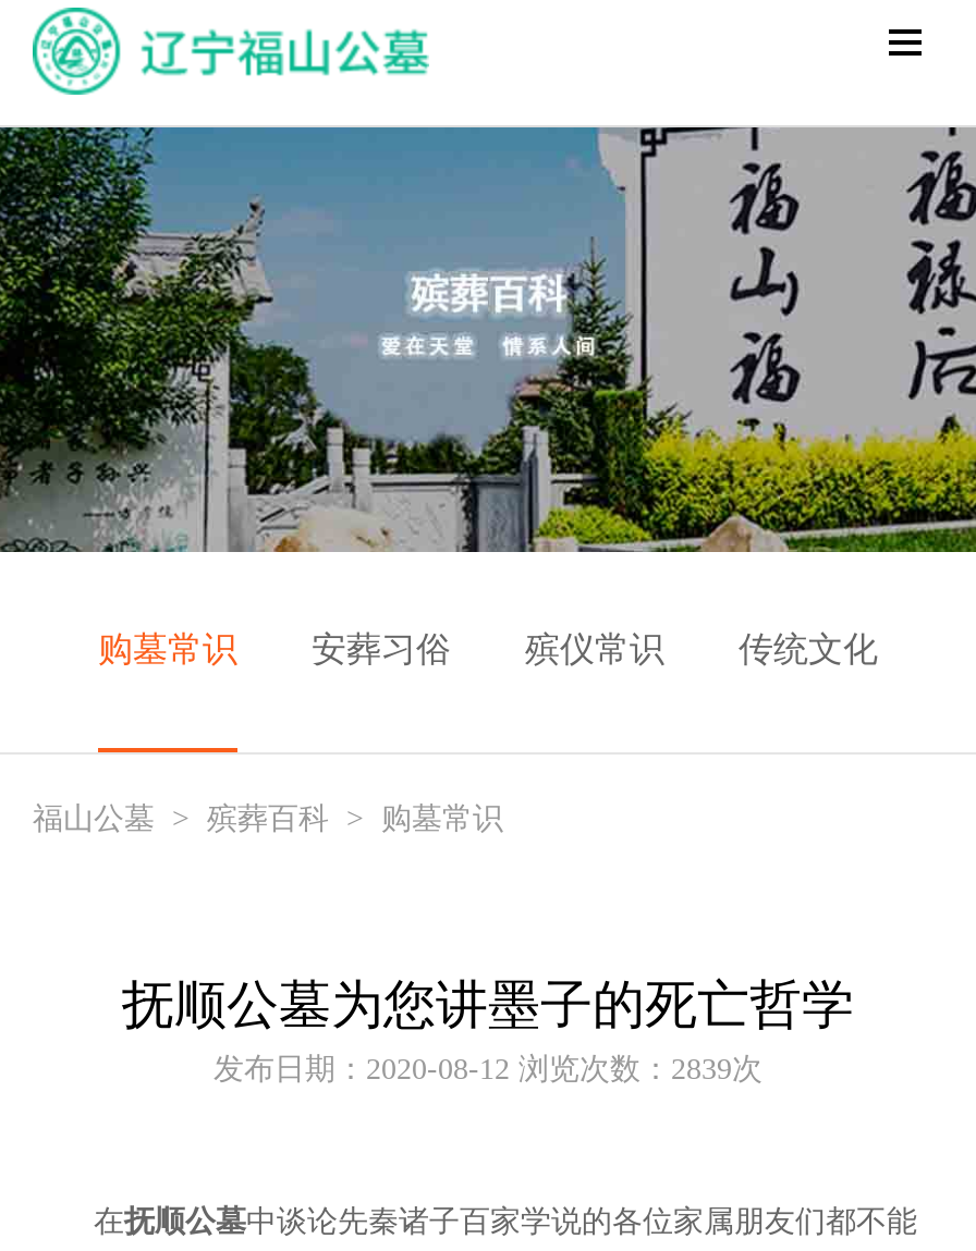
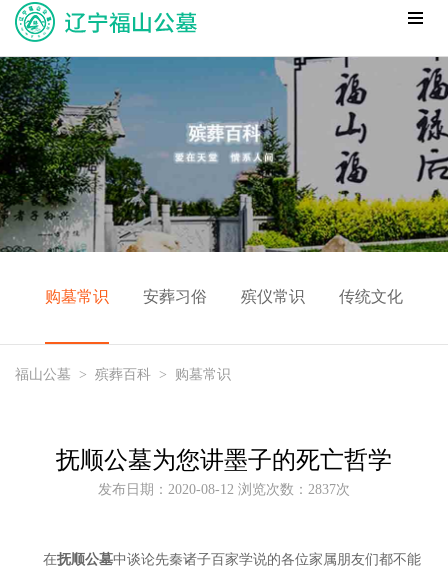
[213,1053,762,1086] 发布日期：2020-08-12 浏览次数：2839次 -> [98,482,350,497] 发布日期：2020-08-12 浏览次数：2837次

